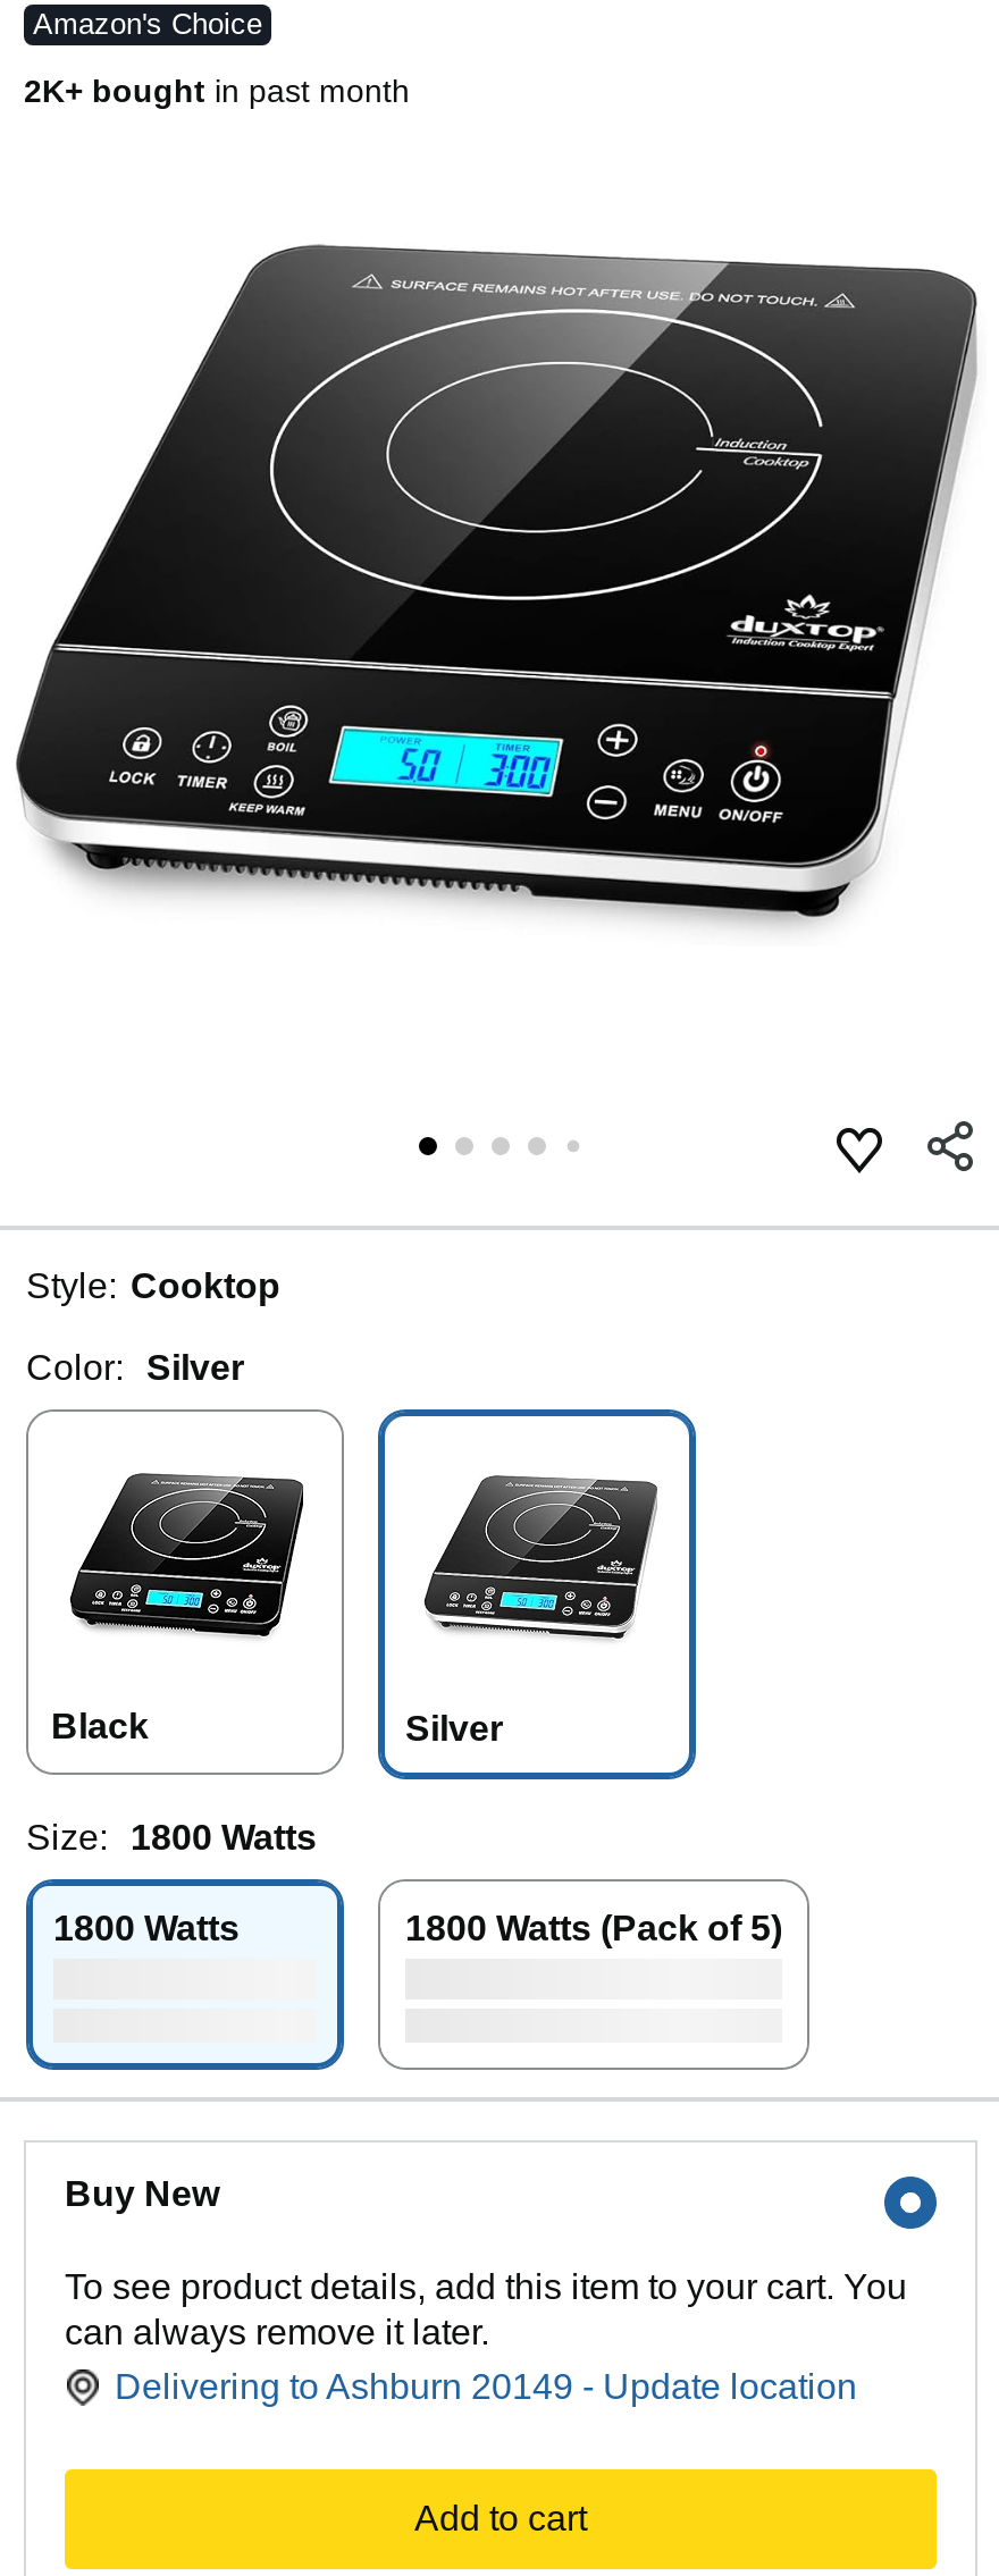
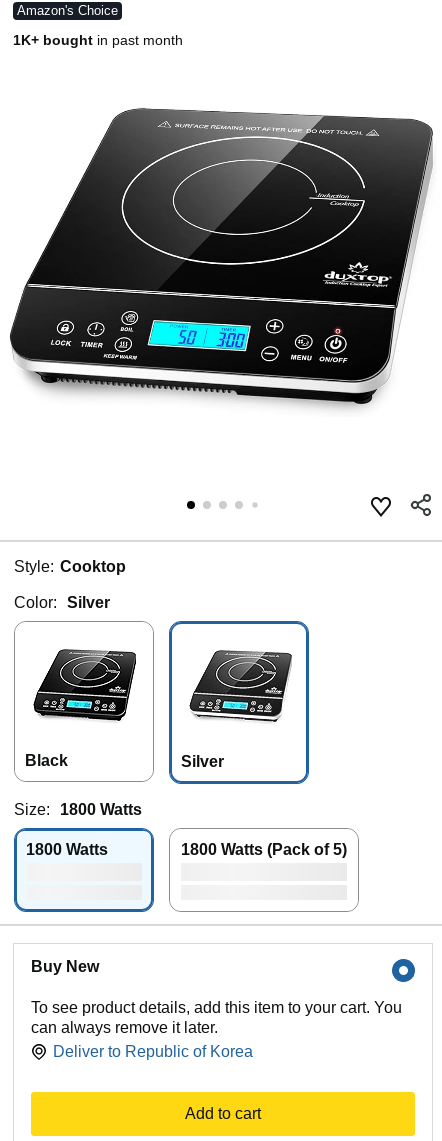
[24,73,410,109] 2K+ bought in past month -> [13,32,183,48] 1K+ bought in past month
[115,2367,857,2406] Delivering to Ashburn 20149 - Update location -> [53,1043,253,1060] Deliver to Republic of Korea

